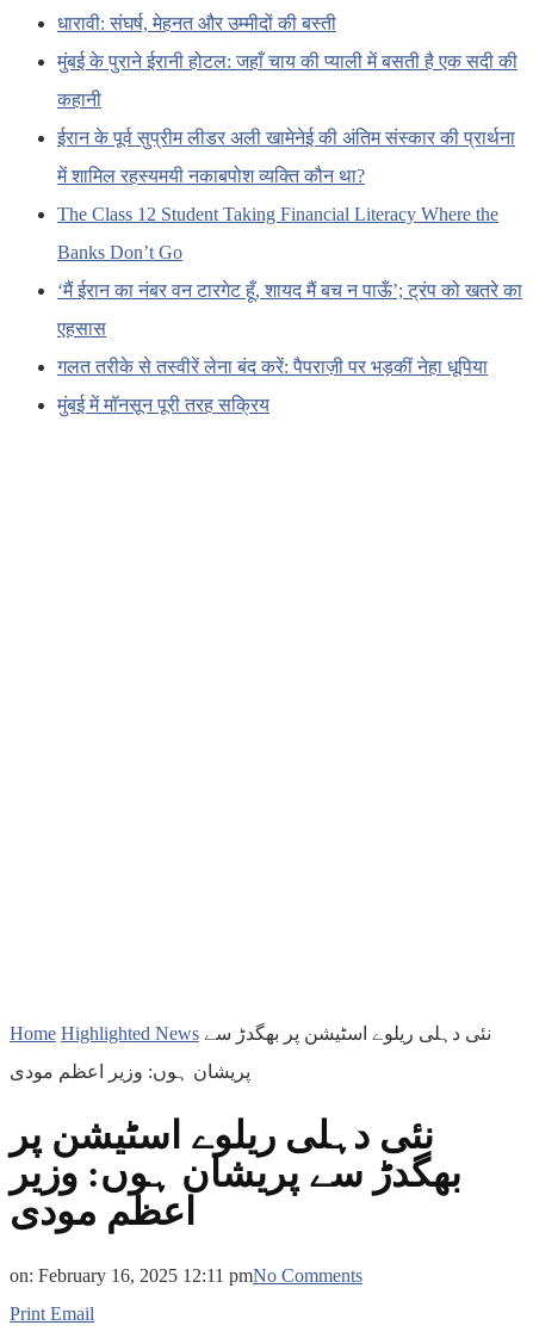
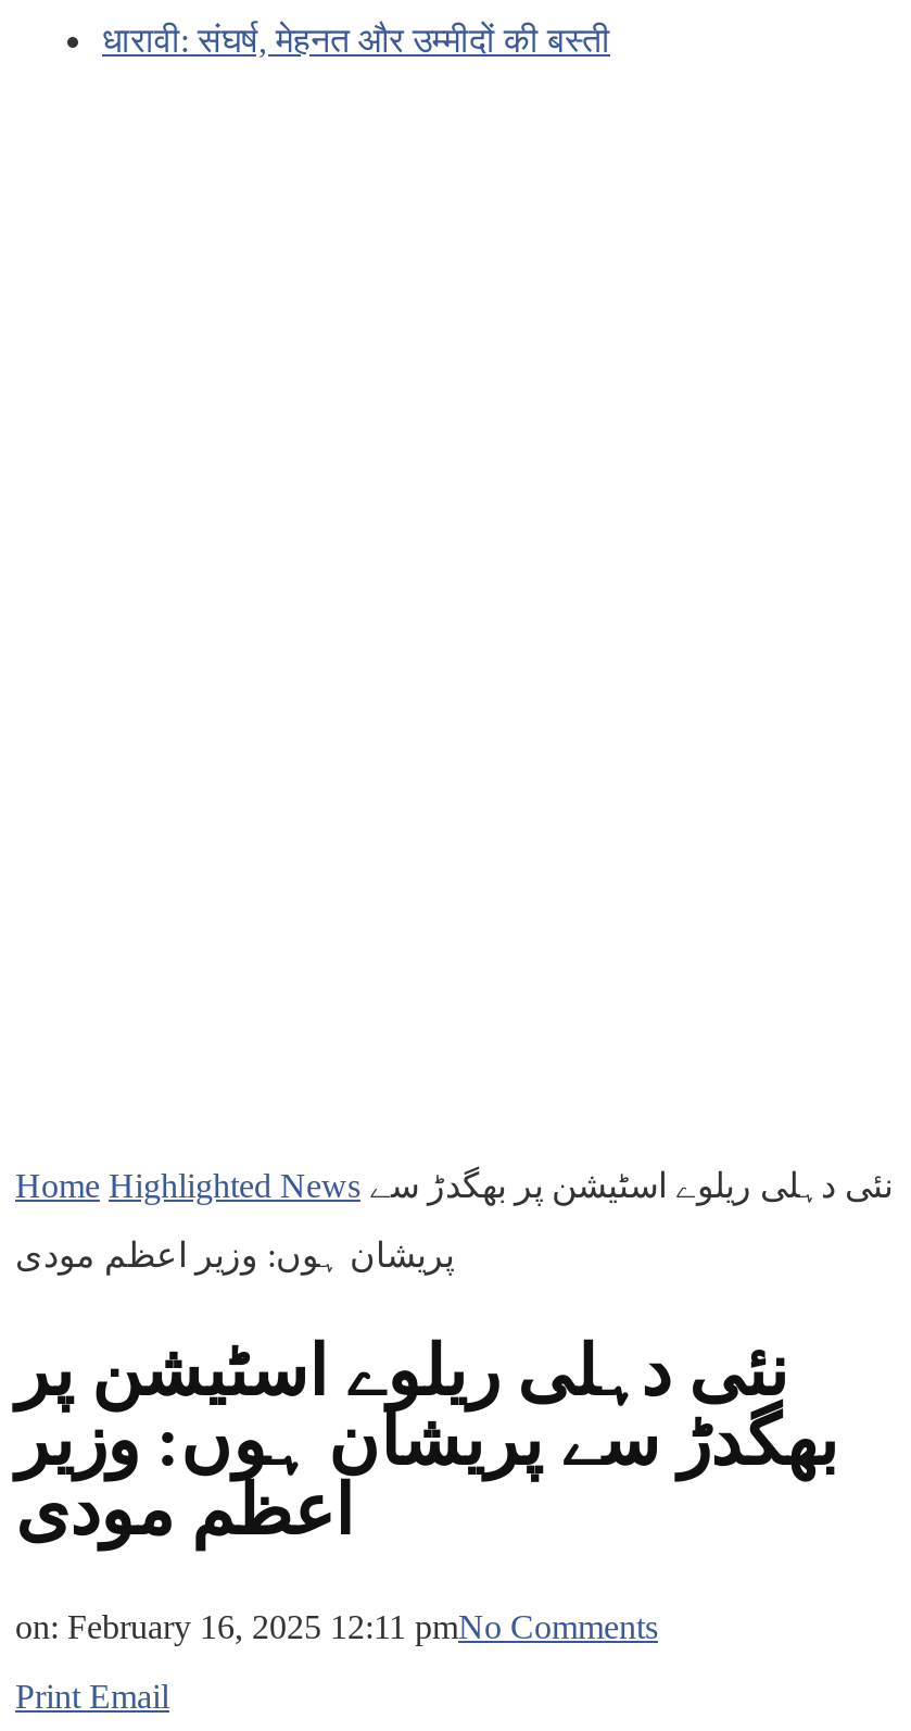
[57,51,522,415] मुंबई के पुराने ईरानी होटल: जहाँ चाय की प्याली में बसती है एक सदी की | कहानी | ईरान के पूर्व सुप्रीम लीडर अली खामेनेई की अंतिम संस्कार की प्रार्थना | में शामिल रहस्यमयी नकाबपोश व्यक्ति कौन था? | The Class 12 Student Taking Financial Literacy Where the | Banks Don’t Go | ‘मैं ईरान का नंबर वन टारगेट हूँ, शायद मैं बच न पाऊँ’; ट्रंप को खतरे का | एहसास | गलत तरीके से तस्वीरें लेना बंद करें: पैपराज़ी पर भड़कीं नेहा धूपिया | मुंबई में मॉनसून पूरी तरह सक्रिय -> none

